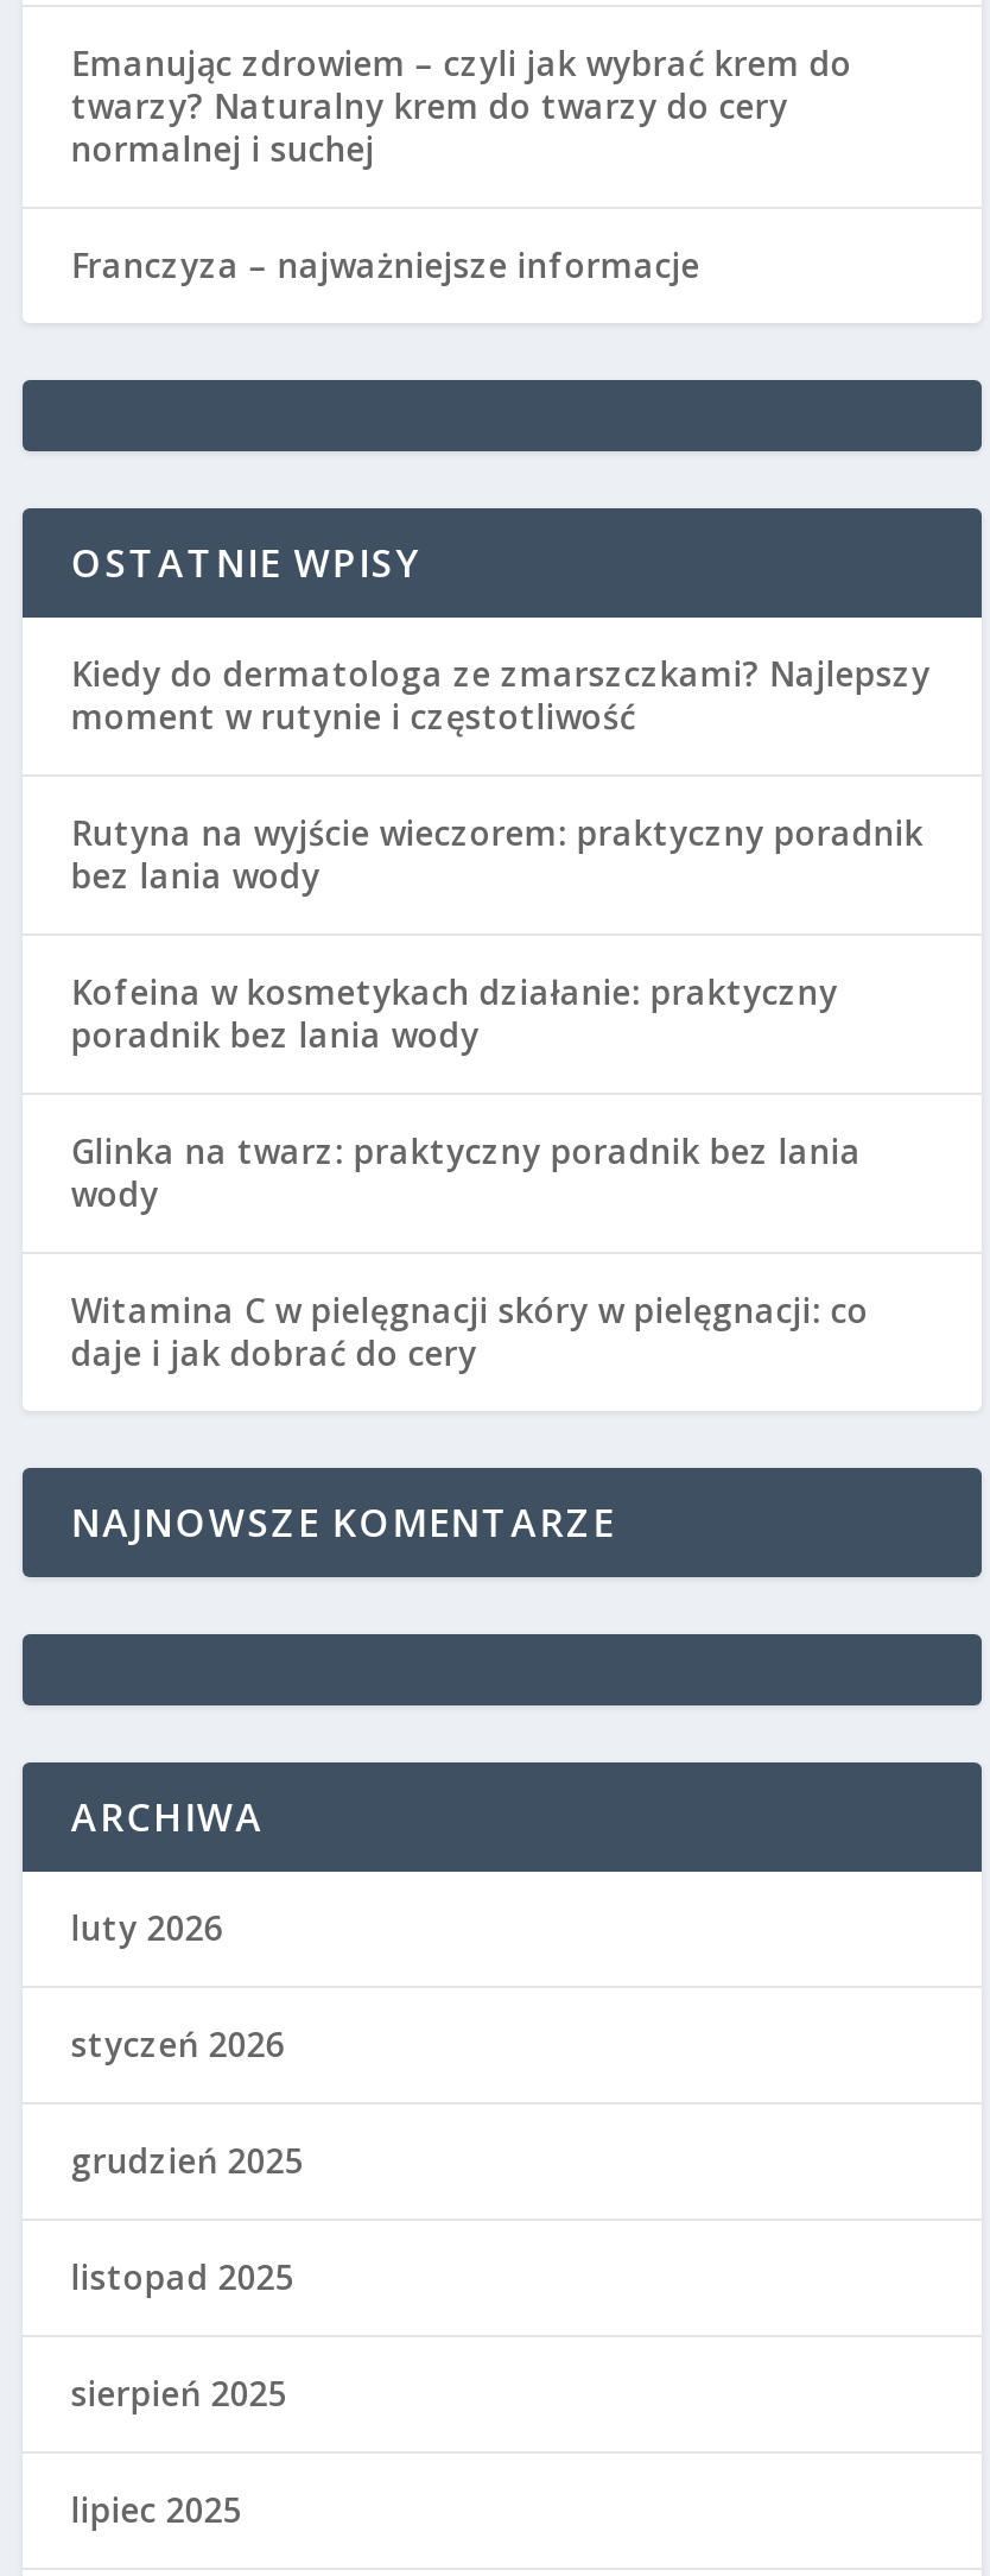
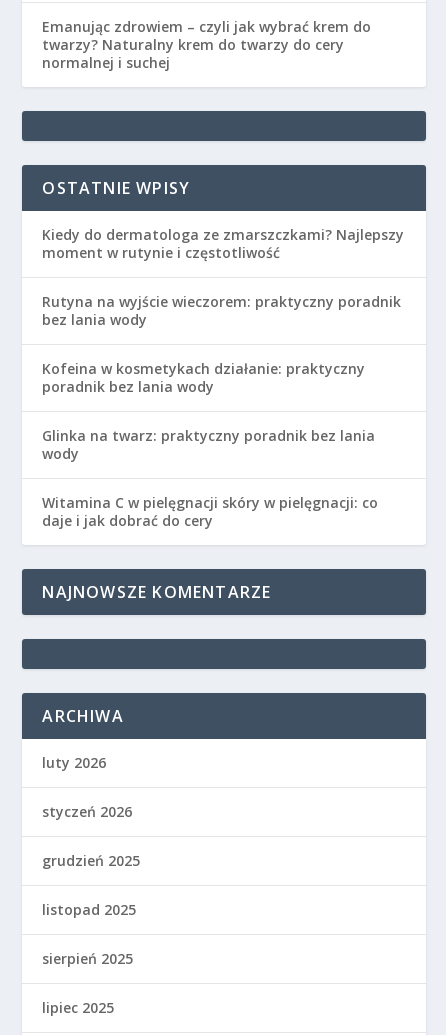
[71,243,700,288] Franczyza – najważniejsze informacje -> none

